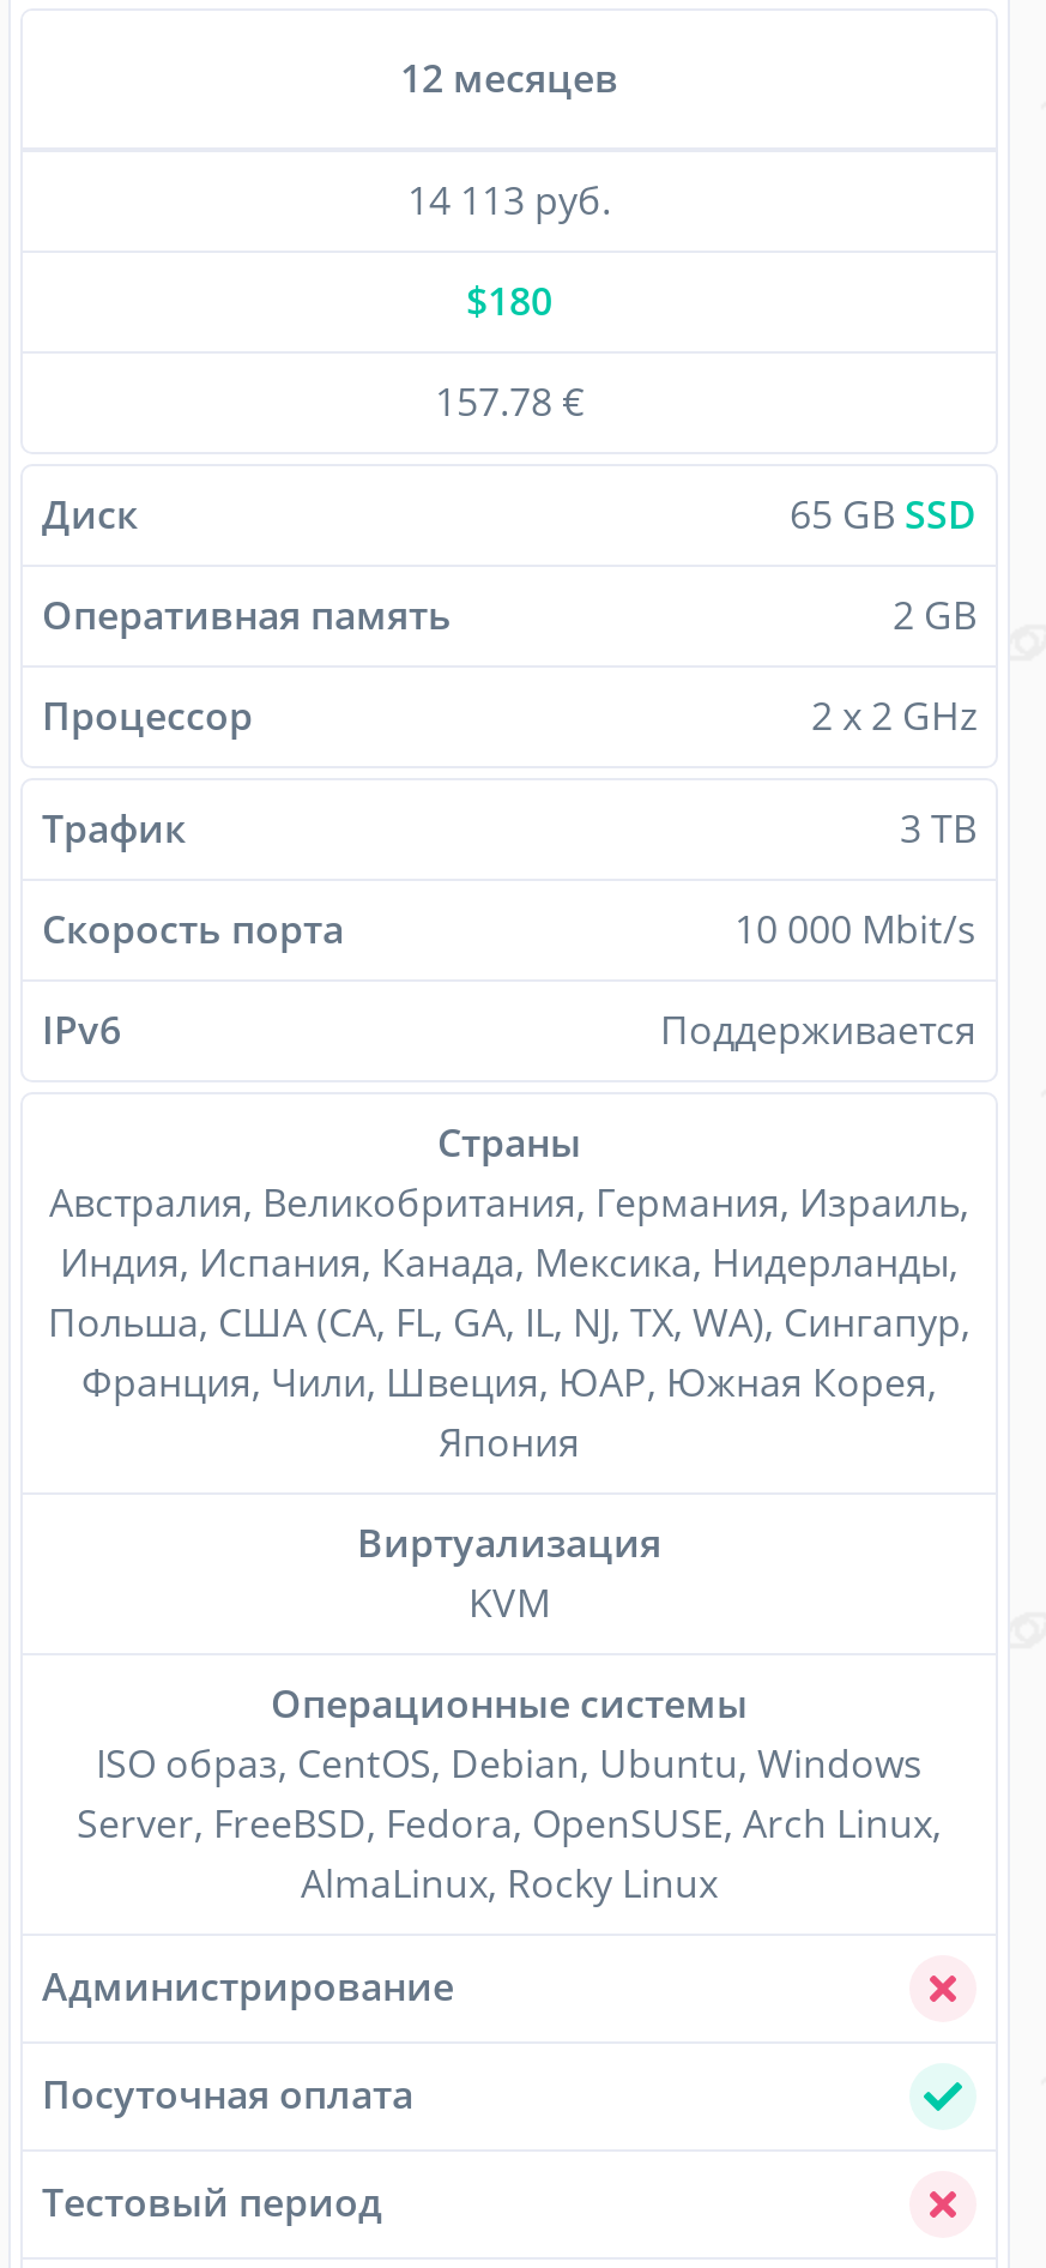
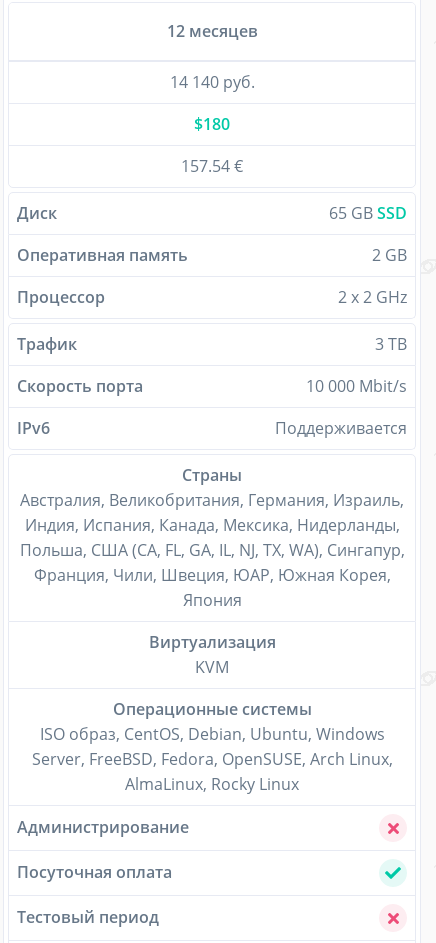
[407,174,611,226] 14 113 руб. -> [169,71,254,93] 14 140 руб.
[435,375,584,428] 157.78 € -> [181,155,243,177] 157.54 €

